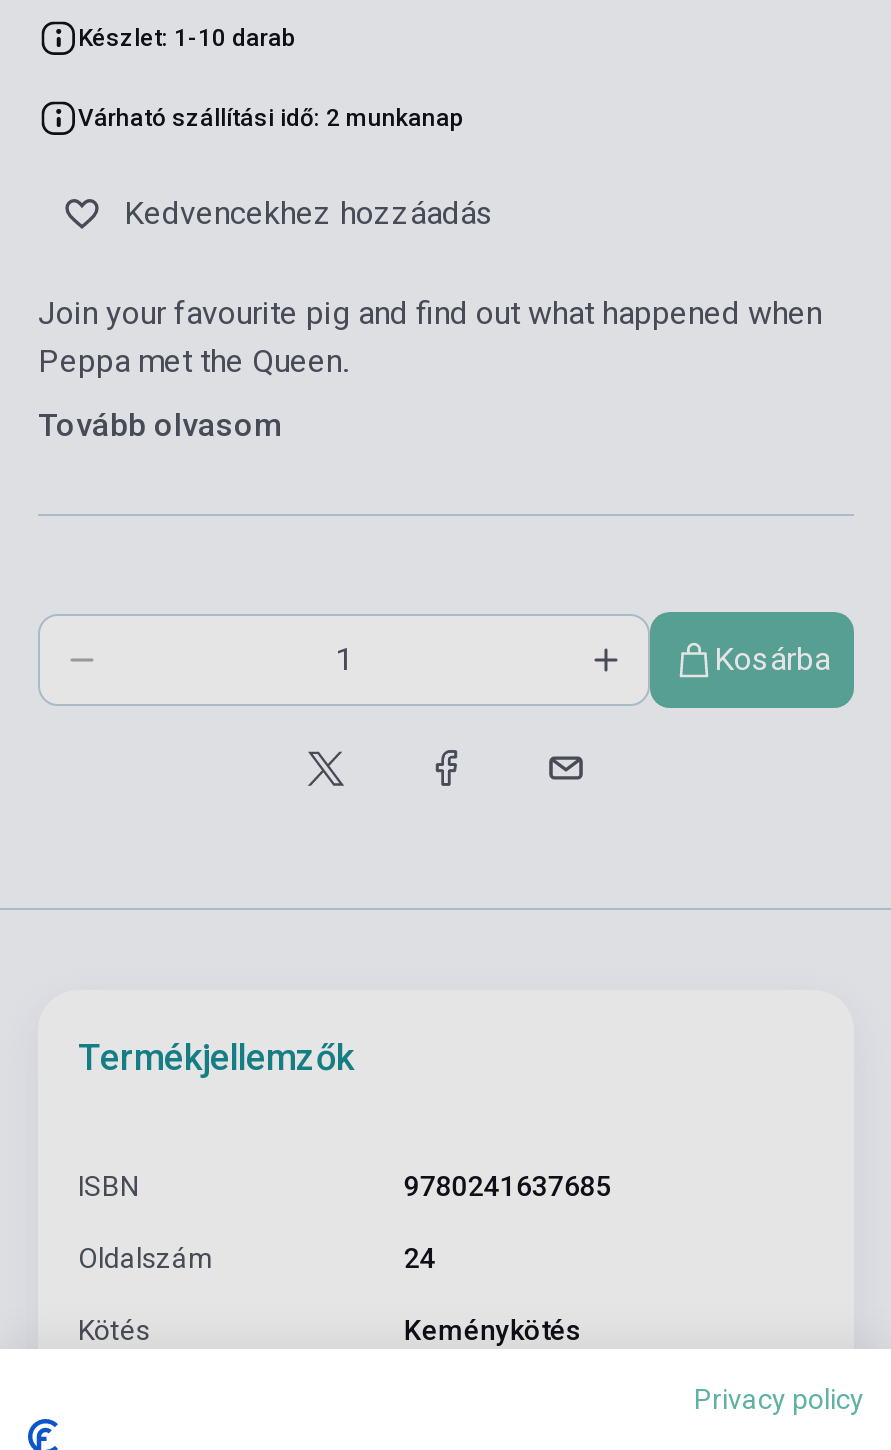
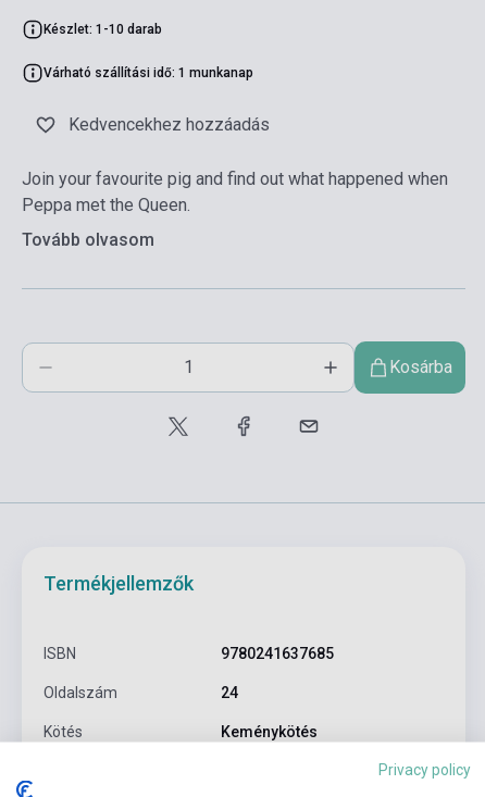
[78,104,464,132] Várható szállítási idő: 2 munkanap -> [43,65,253,80] Várható szállítási idő: 1 munkanap

